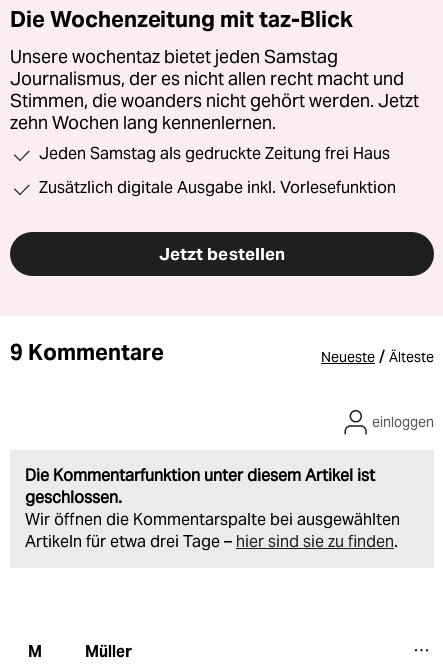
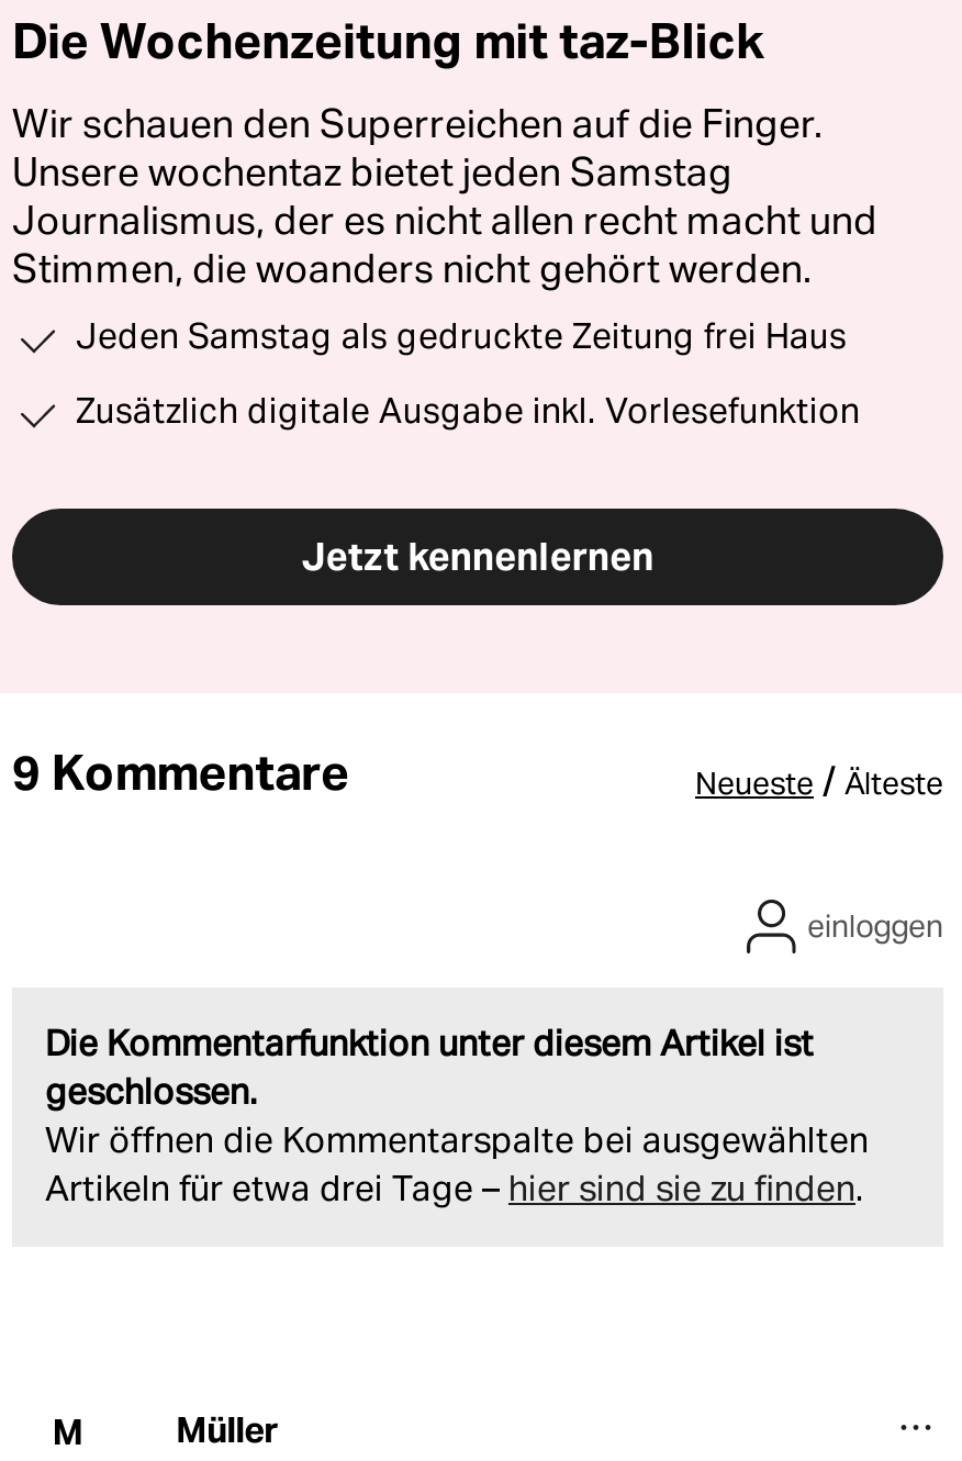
none -> [12,100,823,149] Wir schauen den Superreichen auf die Finger.
moved [10,46,404,90] -> [12,149,877,245]: Unsere wochentaz bietet jeden Samstag | Journalismus, der es nicht allen recht macht und
[10,90,419,134] Stimmen, die woanders nicht gehört werden. Jetzt | zehn Wochen lang kennenlernen. -> [12,245,812,294] Stimmen, die woanders nicht gehört werden.
[159,243,285,265] Jetzt bestellen -> [301,533,654,582] Jetzt kennenlernen

